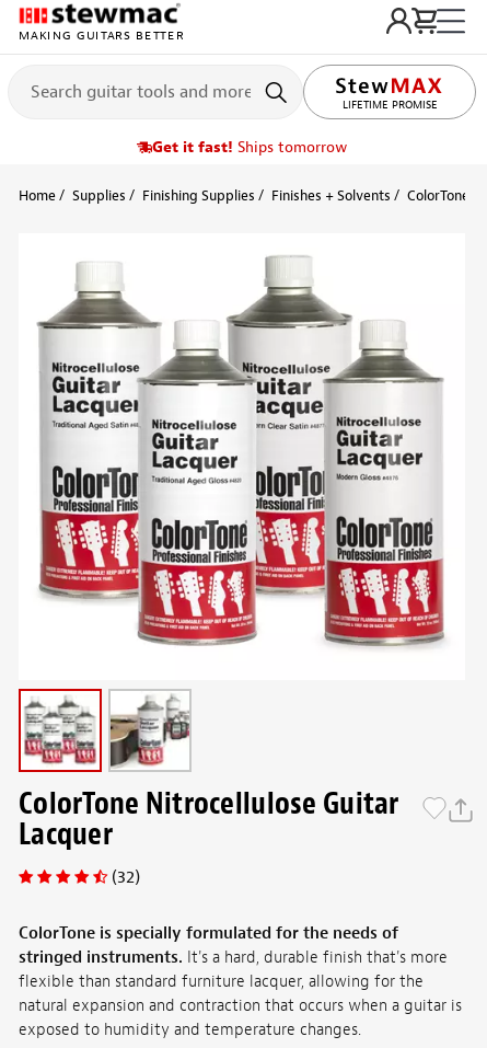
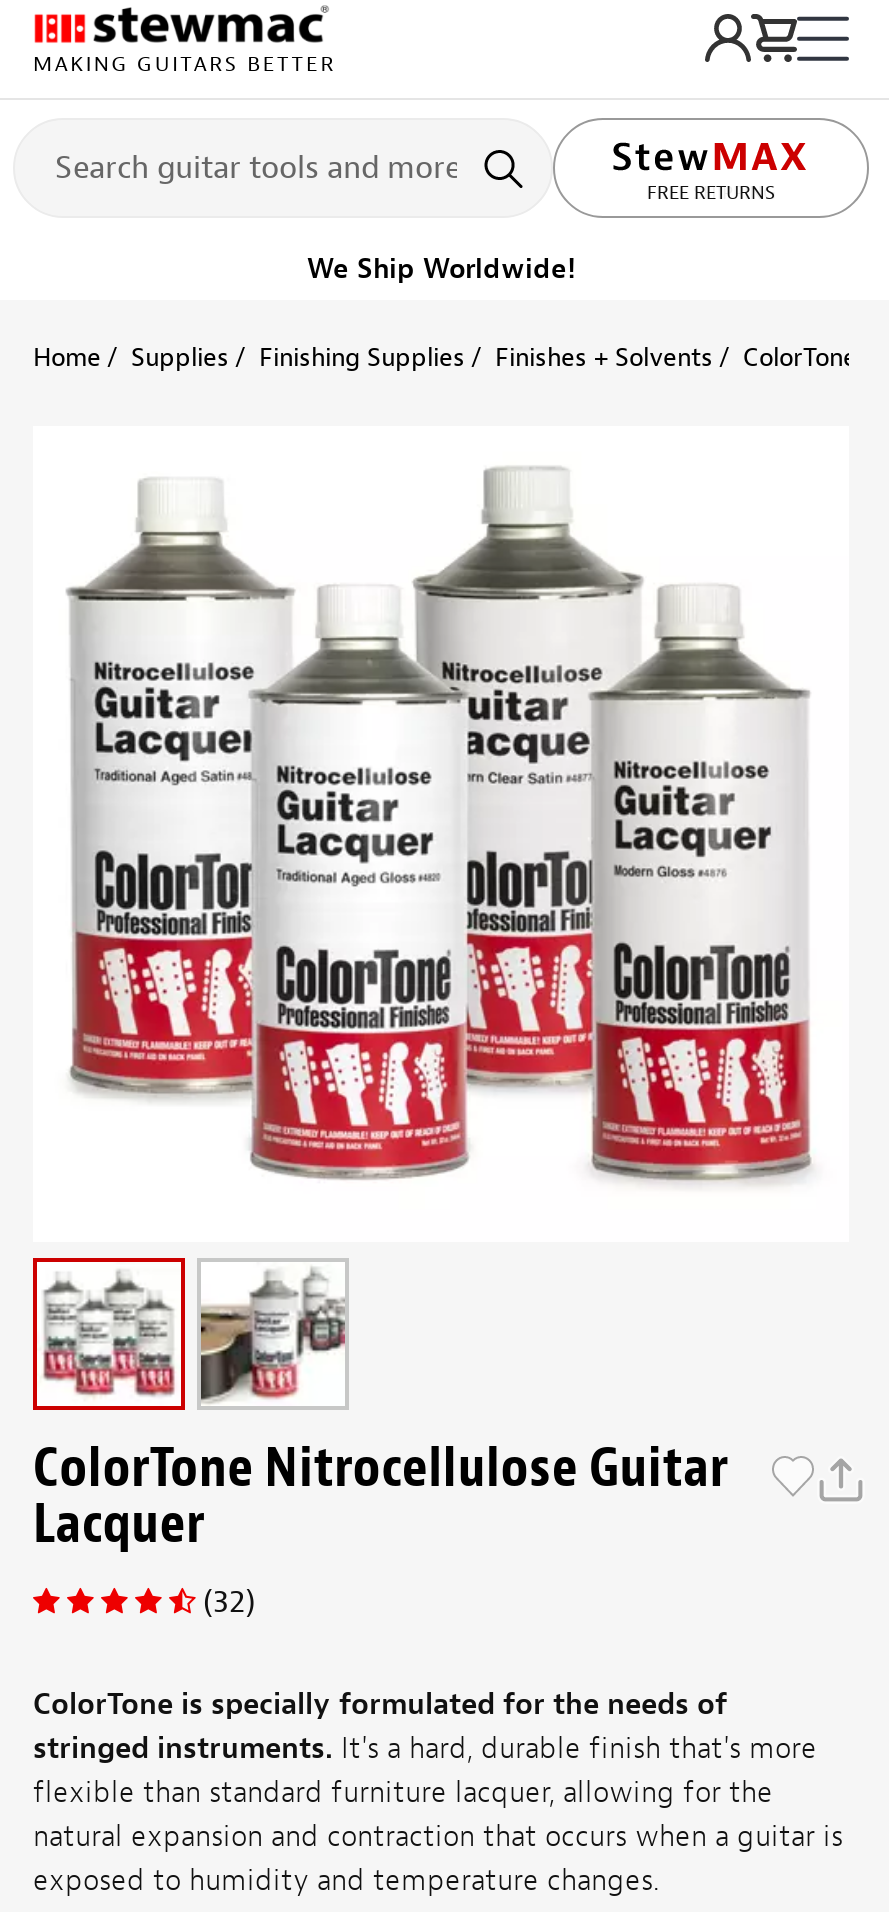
[342,99,437,112] LIFETIME PROMISE -> [647,181,775,205] FREE RETURNS
[152,138,347,157] Get it fast! Ships tomorrow -> [307,252,575,286] We Ship Worldwide!

